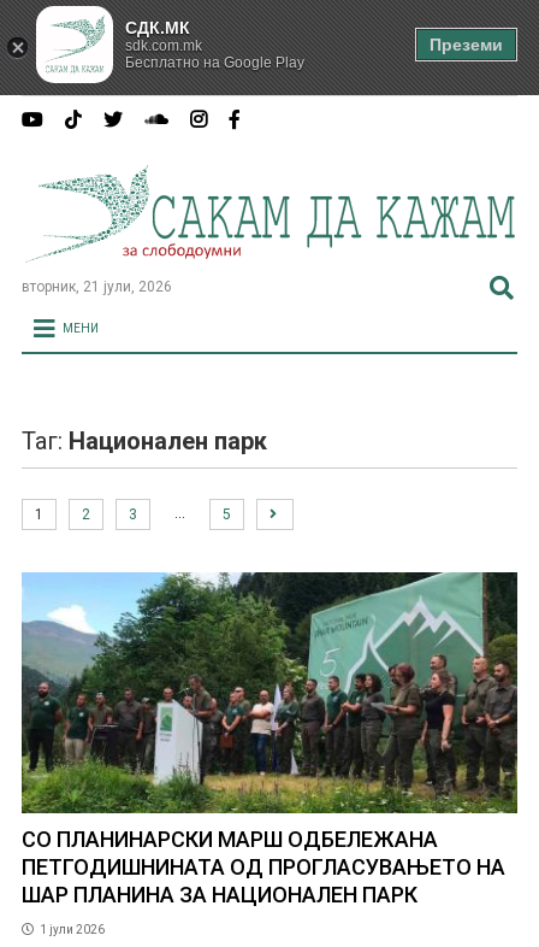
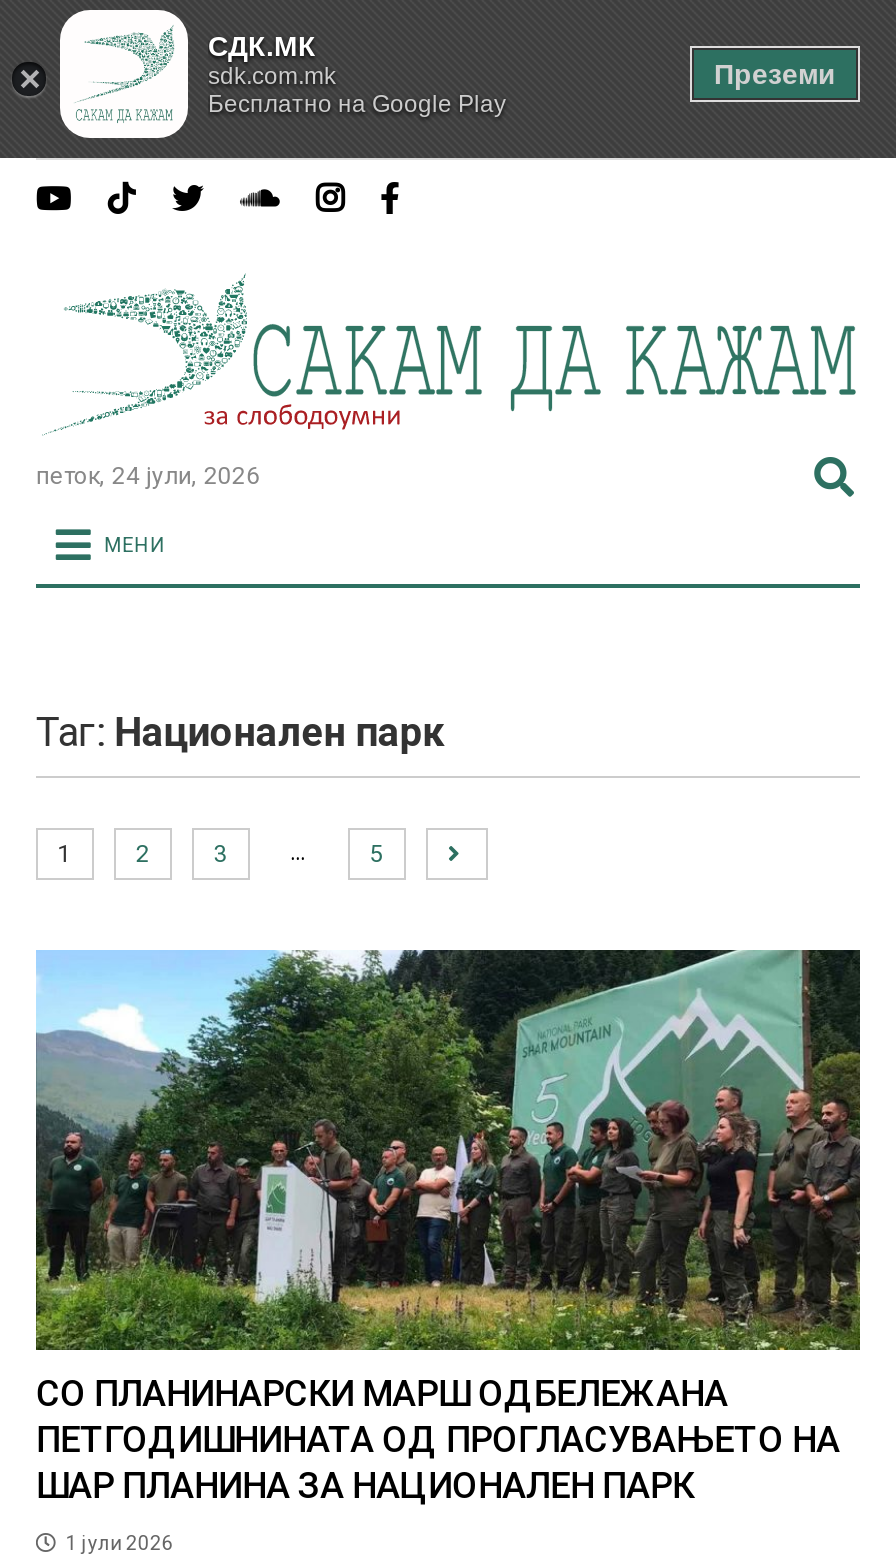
[22,278,172,295] вторник, 21 јули, 2026 -> [36,461,260,489] петок, 24 јули, 2026

